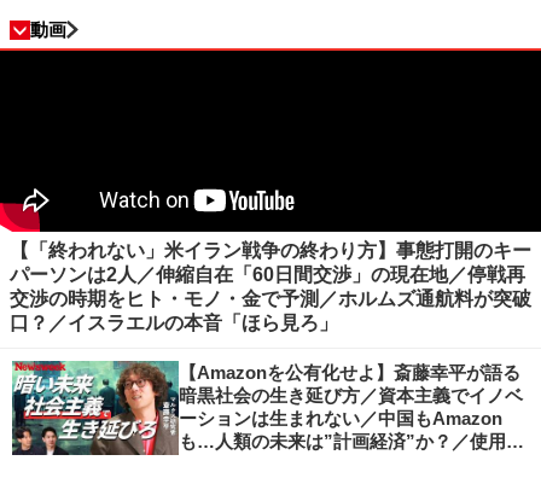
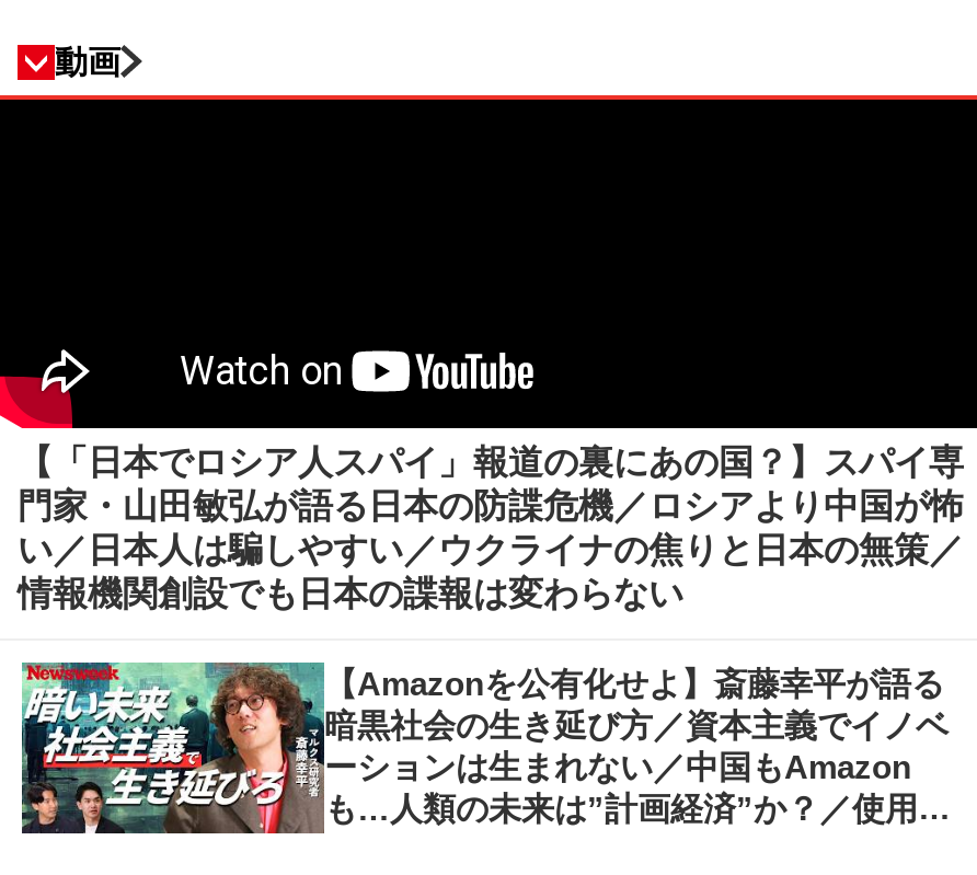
[10,240,531,333] 【「終われない」米イラン戦争の終わり方】事態打開のキー | パーソンは2人／伸縮自在「60日間交渉」の現在地／停戦再 | 交渉の時期をヒト・モノ・金で予測／ホルムズ通航料が突破 | 口？／イスラエルの本音「ほら見ろ」 -> [18,442,964,611] 【「日本でロシア人スパイ」報道の裏にあの国？】スパイ専 | 門家・山田敏弘が語る日本の防諜危機／ロシアより中国が怖 | い／日本人は騙しやすい／ウクライナの焦りと日本の無策／ | 情報機関創設でも日本の諜報は変わらない

